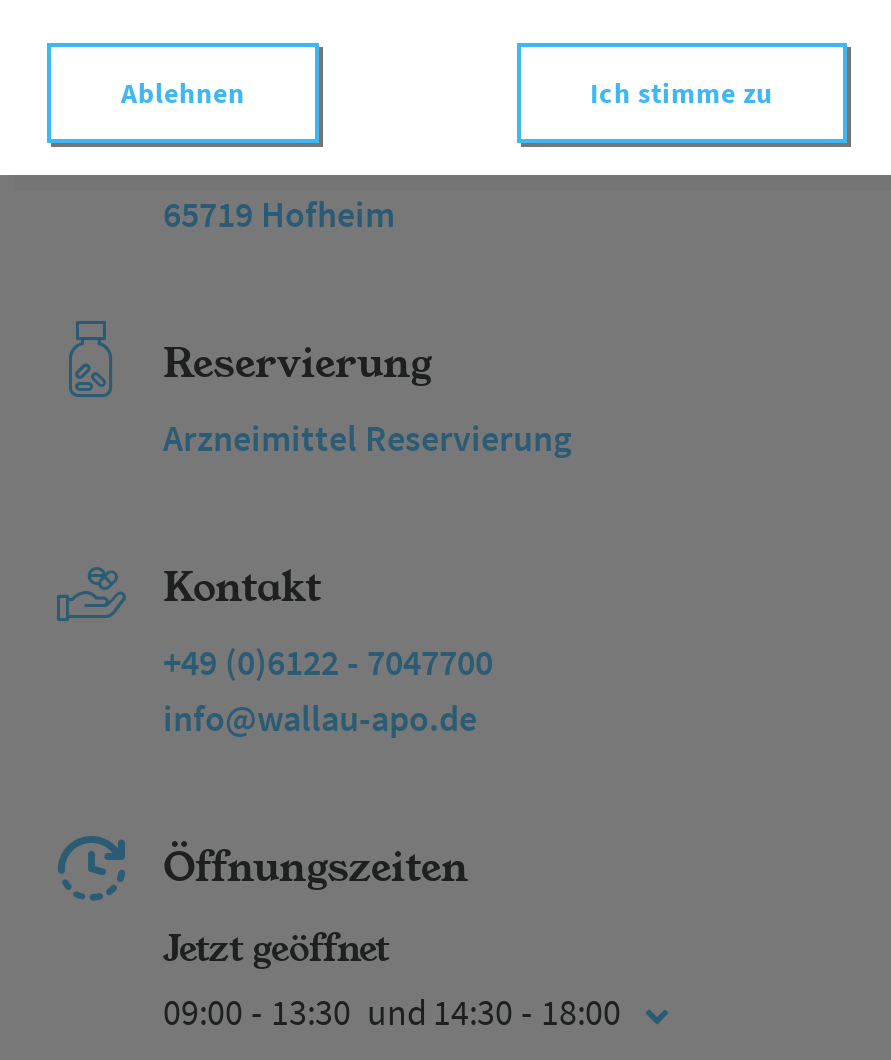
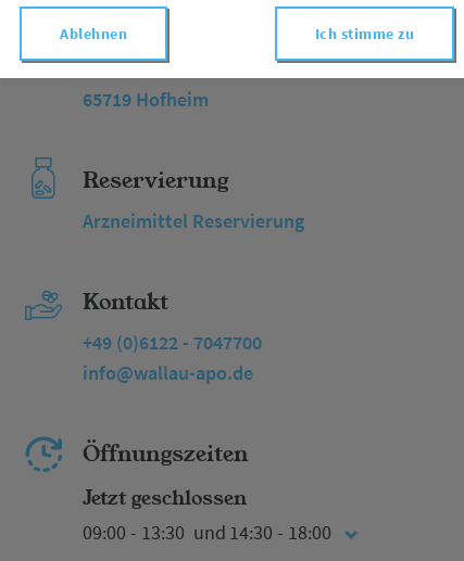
[163,925,389,969] Jetzt geöffnet -> [83,485,247,509] Jetzt geschlossen

